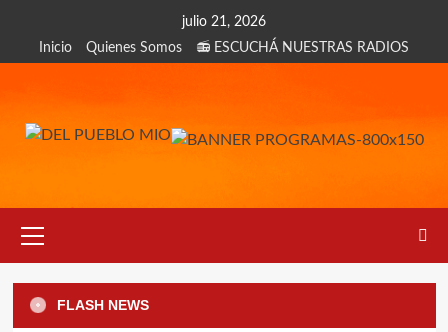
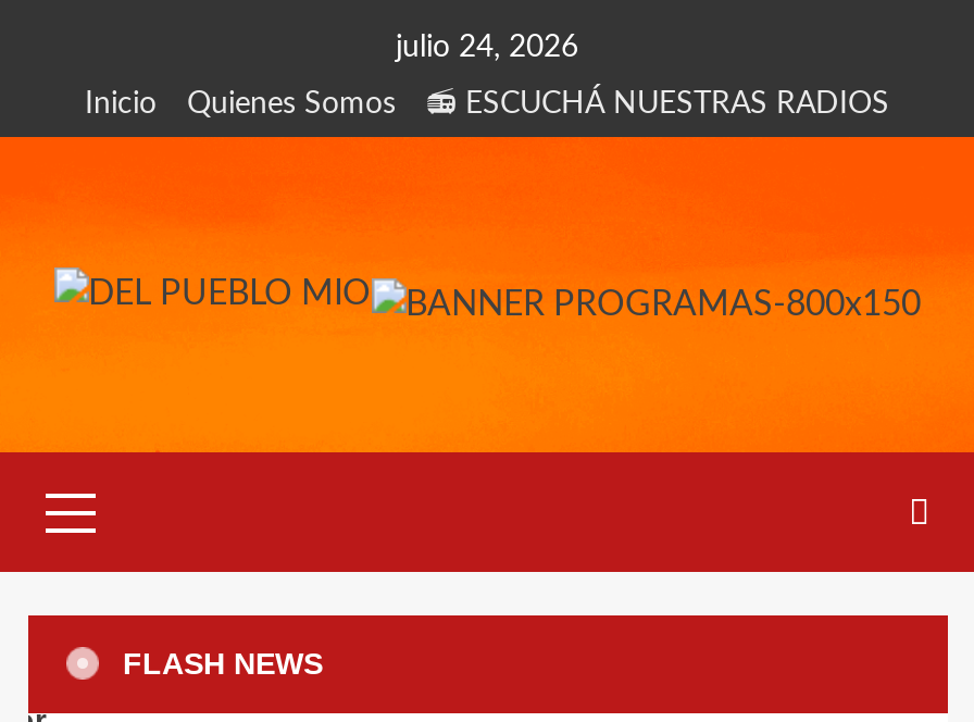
[182,15,266,29] julio 21, 2026 -> [396,33,578,63] julio 24, 2026

